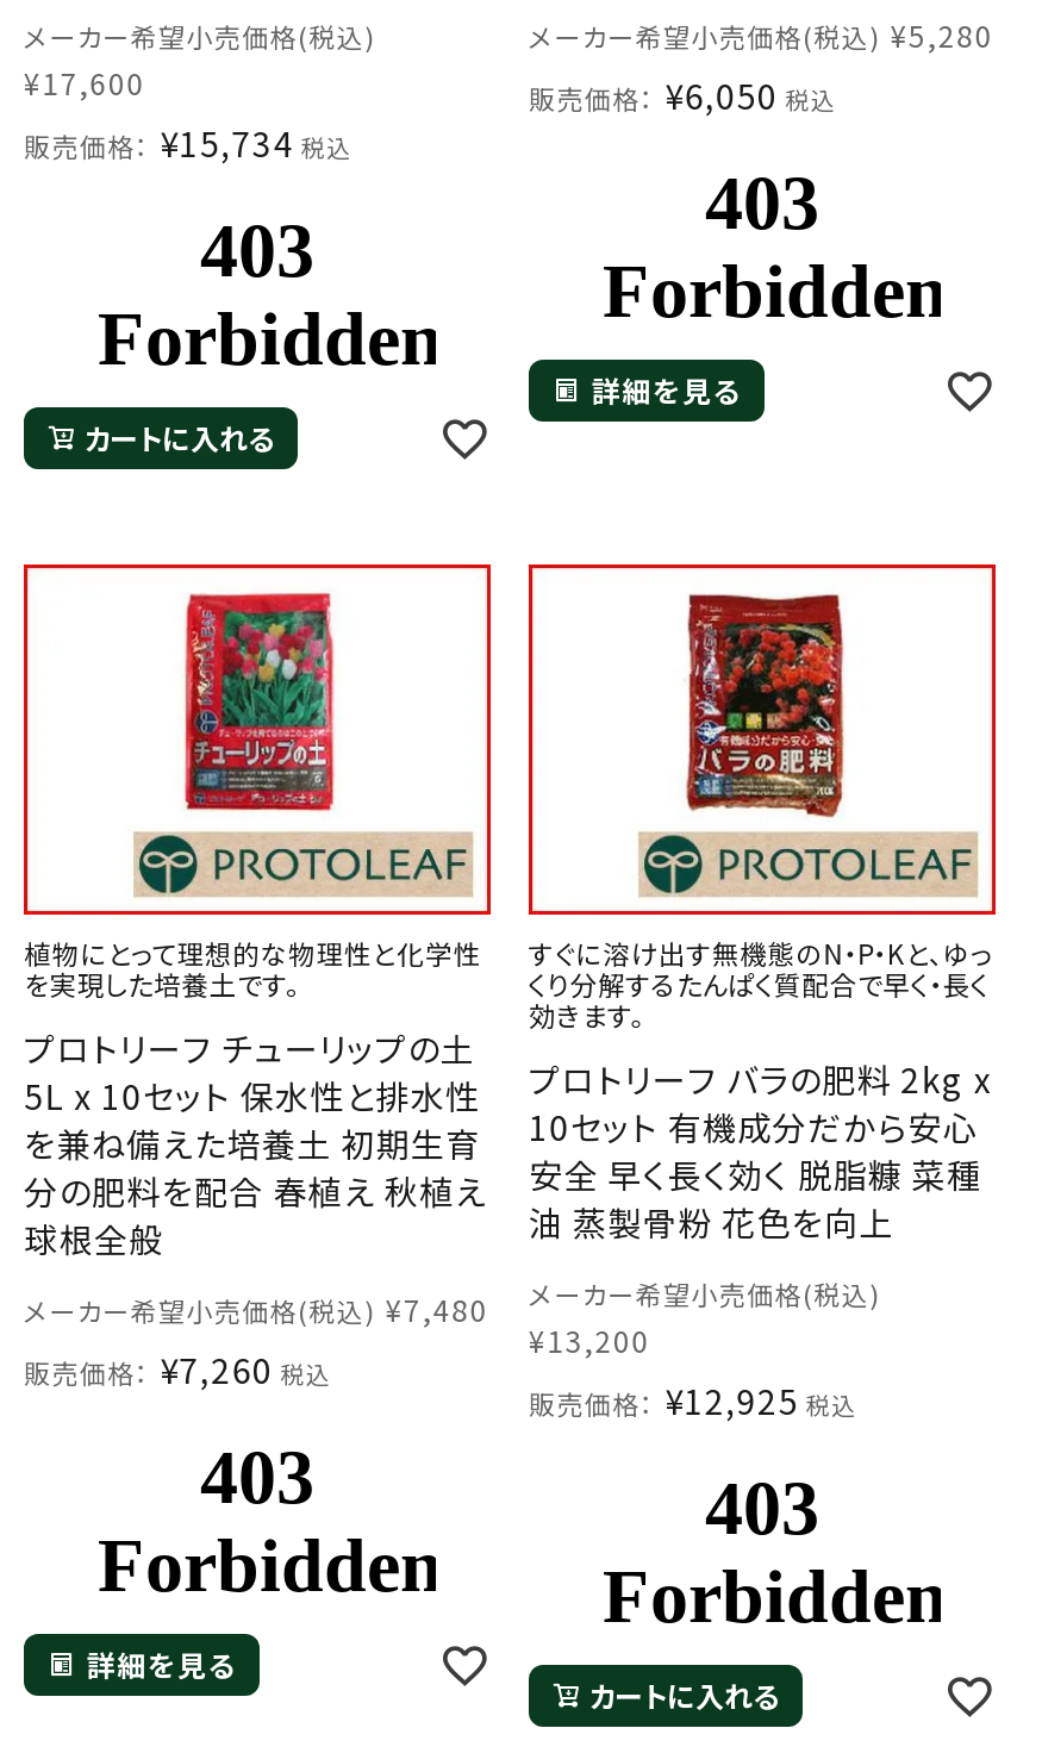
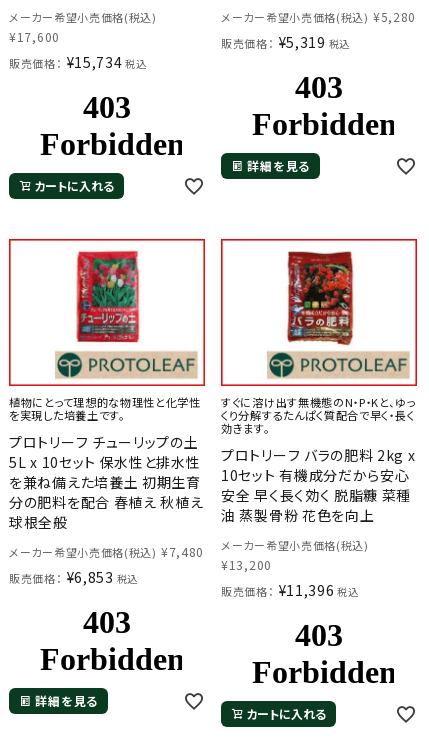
[529,71,836,118] 販売価格： ¥6,050 税込 -> [221,32,350,52] 販売価格： ¥5,319 税込
[24,1345,331,1392] 販売価格： ¥7,260 税込 -> [9,567,138,587] 販売価格： ¥6,853 税込
[529,1376,857,1423] 販売価格： ¥12,925 税込 -> [221,580,359,600] 販売価格： ¥11,396 税込

